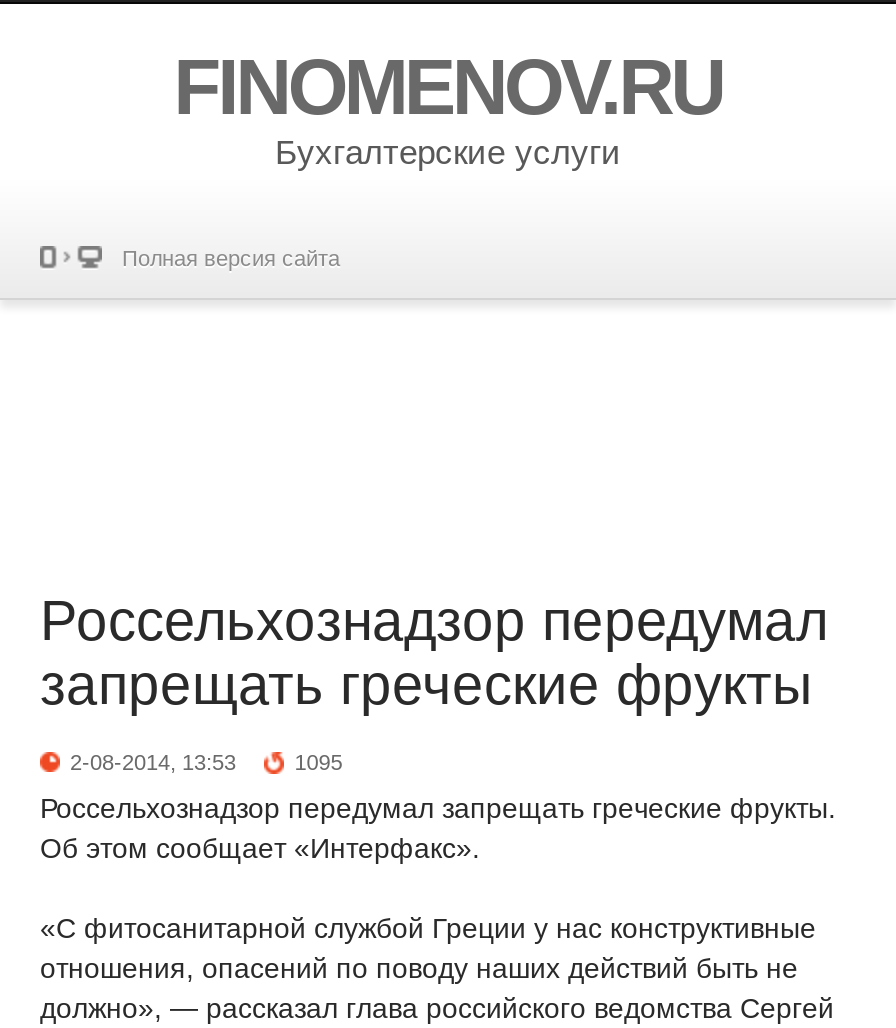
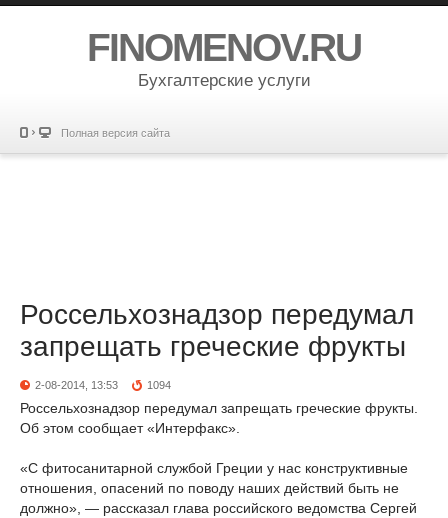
[294,750,342,774] 1095 -> [147,379,171,391] 1094

